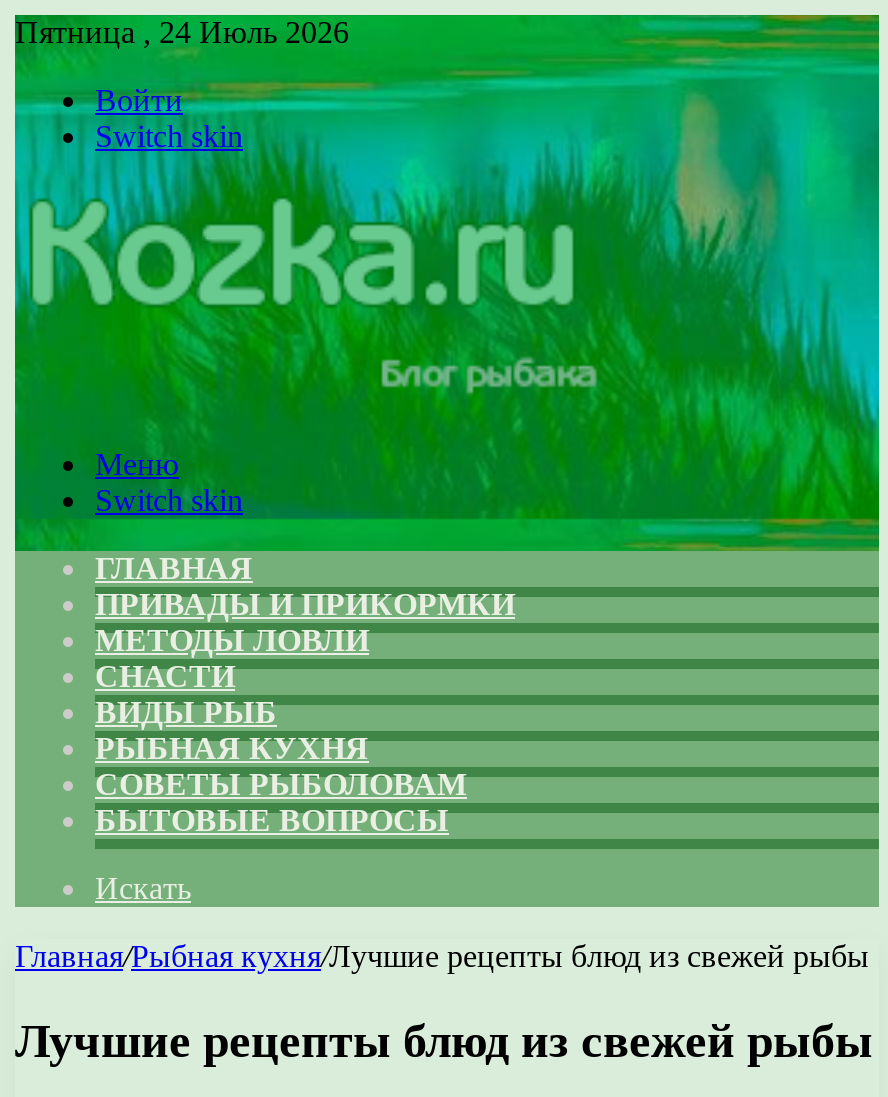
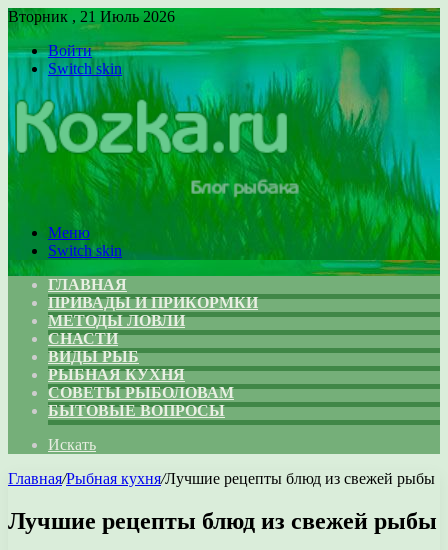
[15,15,349,49] Пятница , 24 Июль 2026 -> [8,8,175,25] Вторник , 21 Июль 2026

